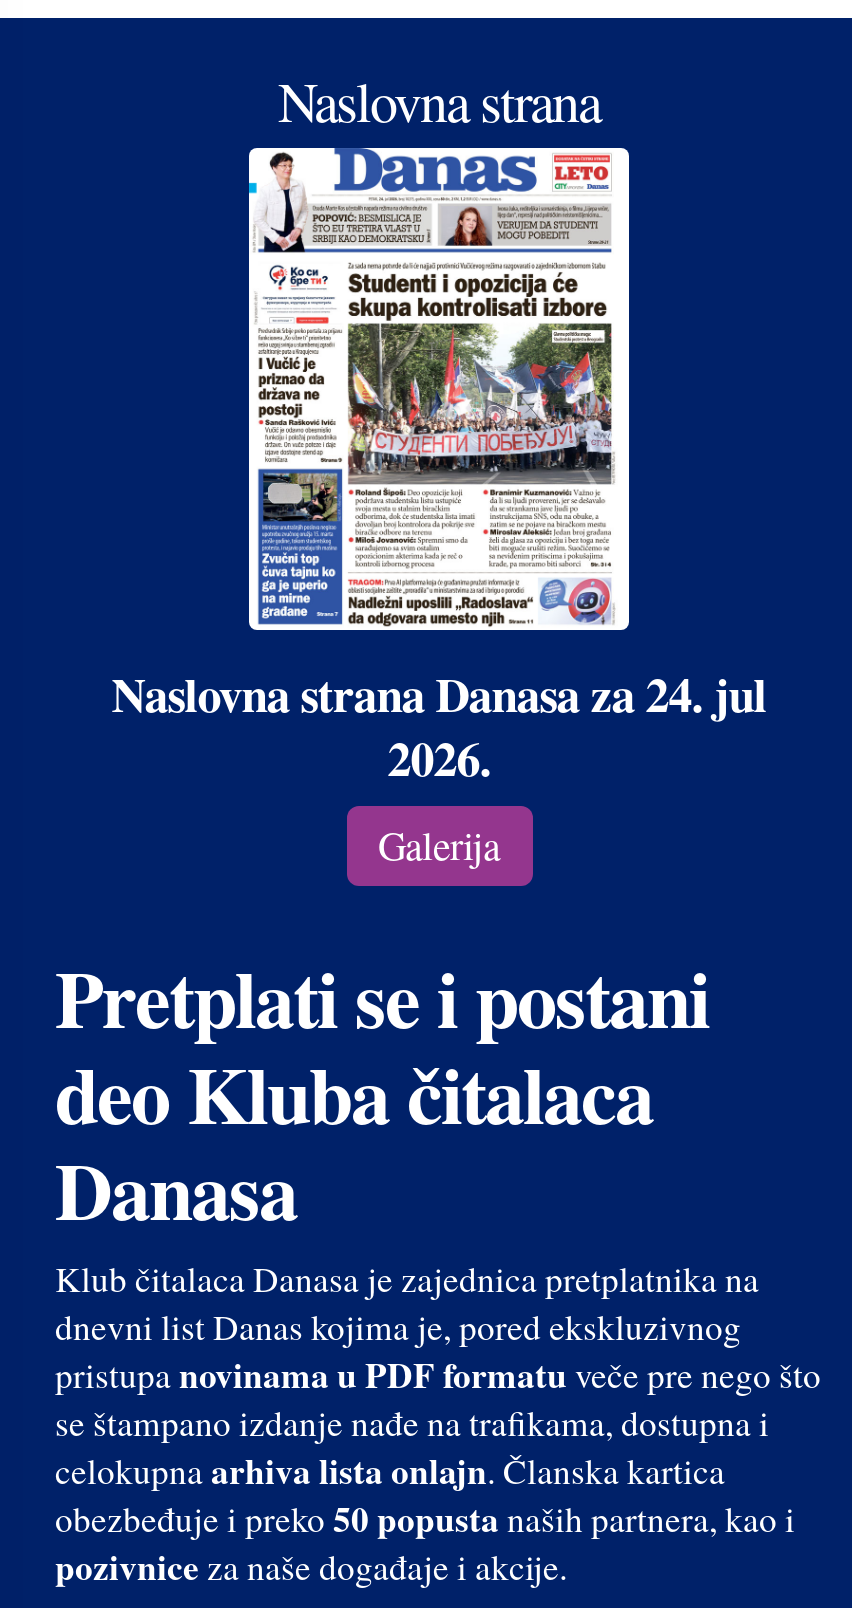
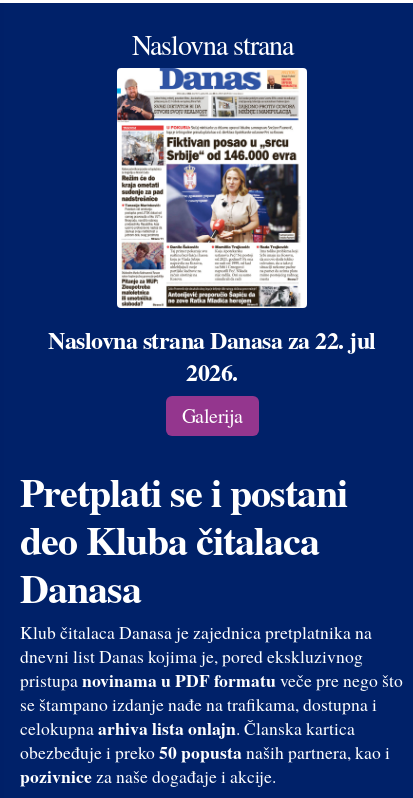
[111,152,767,728] [image] | Naslovna strana Danasa za 24. jul -> [48,69,376,357] [image] | Naslovna strana Danasa za 22. jul

